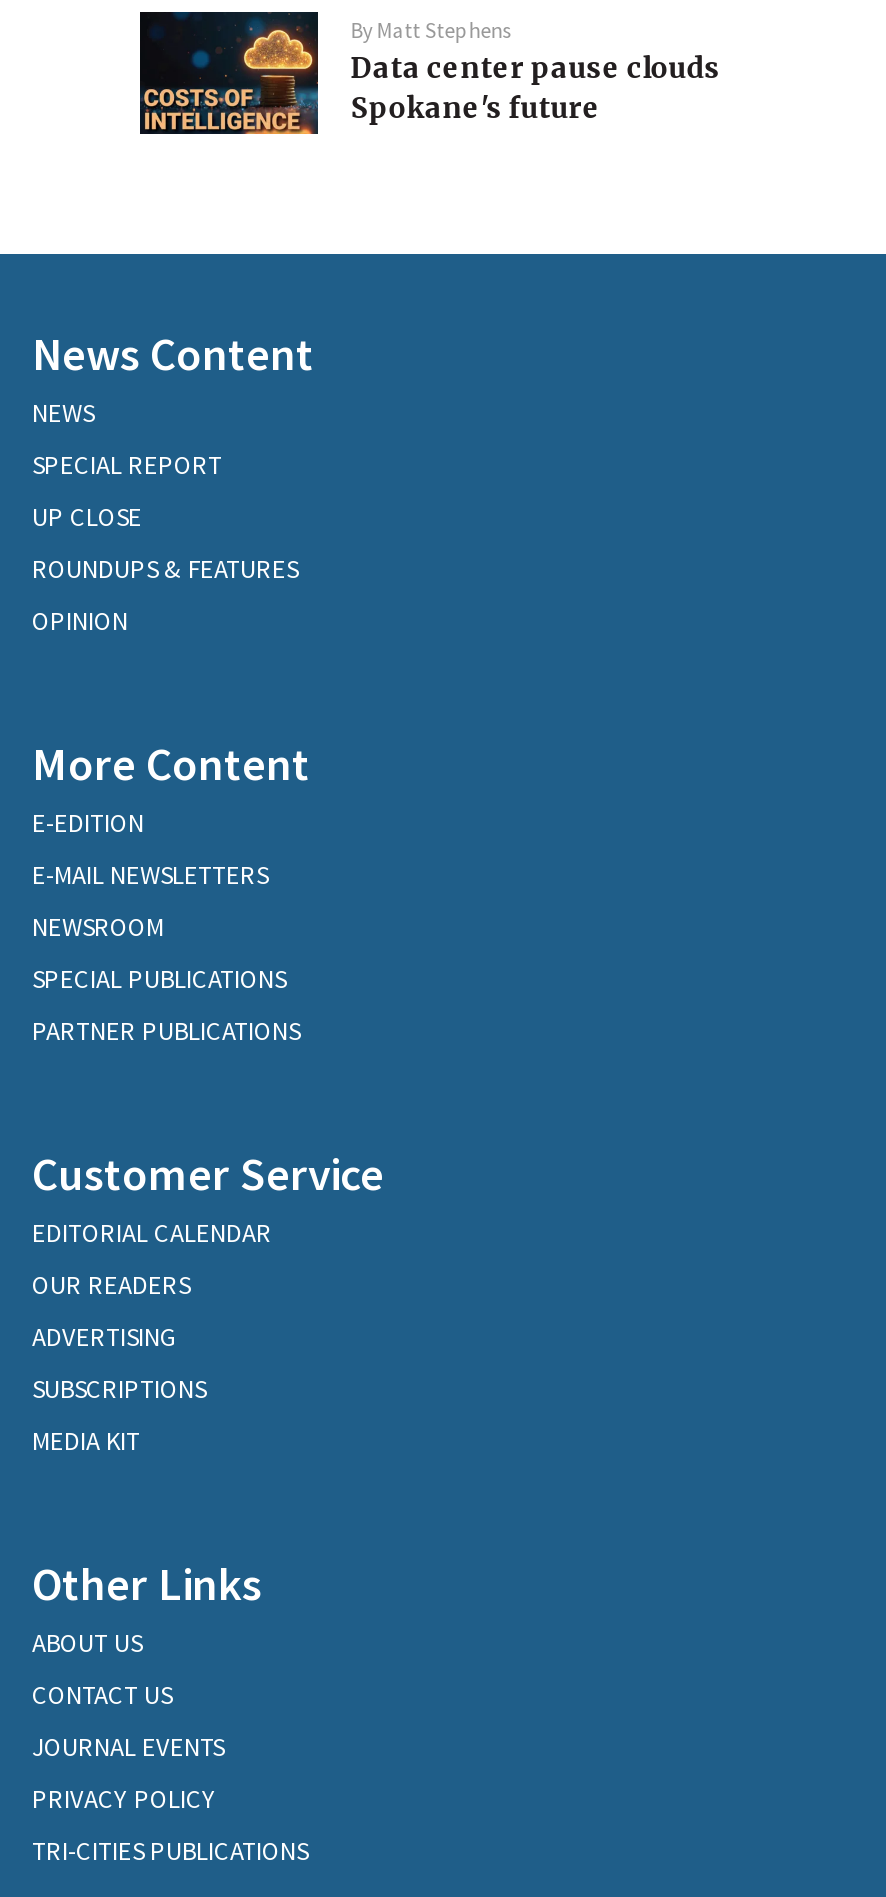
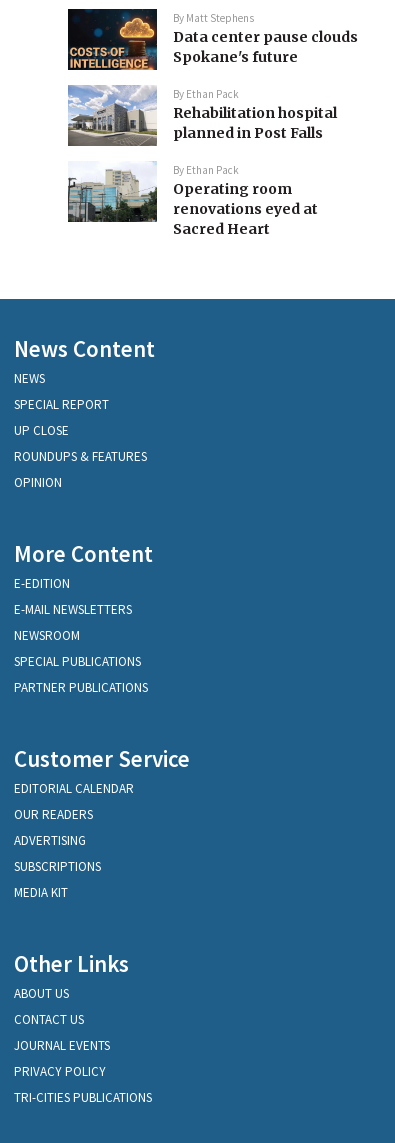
none -> [67,84,337,238] [image] | By Ethan Pack | Rehabilitation hospital | planned in Post Falls | By Ethan Pack | Operating room | renovations eyed at | Sacred Heart
none -> [67,161,158,239] [image]

